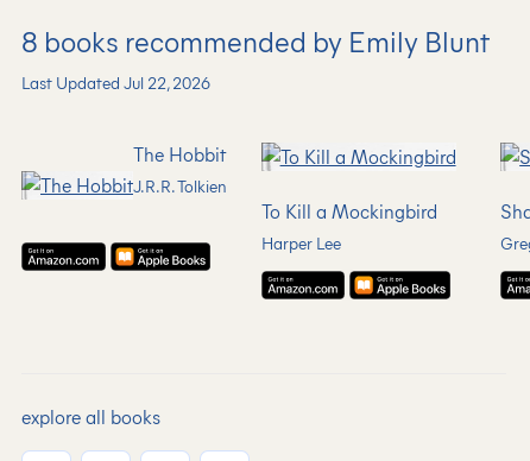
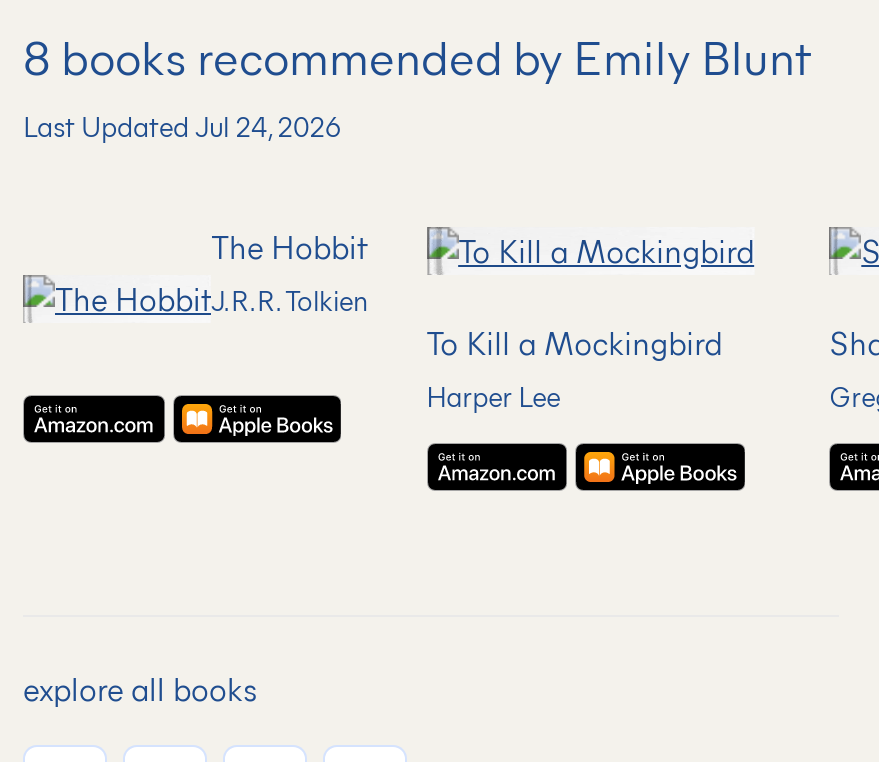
[21,71,210,94] Last Updated Jul 22, 2026 -> [23,107,341,145] Last Updated Jul 24, 2026

